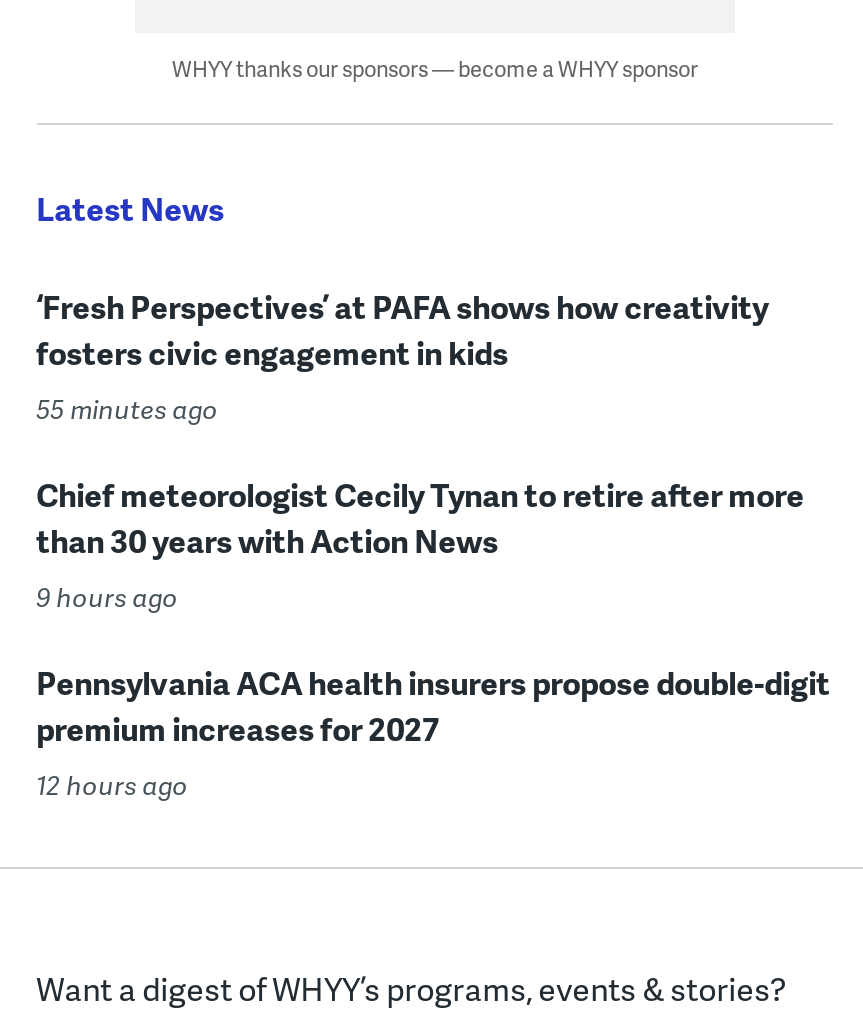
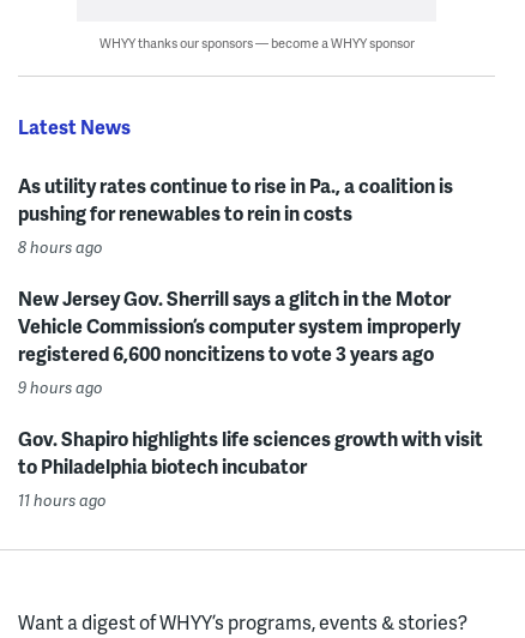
[36,284,768,428] ‘Fresh Perspectives’ at PAFA shows how creativity | fosters civic engagement in kids | 55 minutes ago -> [17,172,453,258] As utility rates continue to rise in Pa., a coalition is | pushing for renewables to rein in costs | 8 hours ago
[36,472,804,564] Chief meteorologist Cecily Tynan to retire after more | than 30 years with Action News -> [17,285,460,367] New Jersey Gov. Sherrill says a glitch in the Motor | Vehicle Commission’s computer system improperly | registered 6,600 noncitizens to vote 3 years ago
[36,660,830,804] Pennsylvania ACA health insurers propose double-digit | premium increases for 2027 | 12 hours ago -> [17,425,483,511] Gov. Shapiro highlights life sciences growth with visit | to Philadelphia biotech incubator | 11 hours ago

